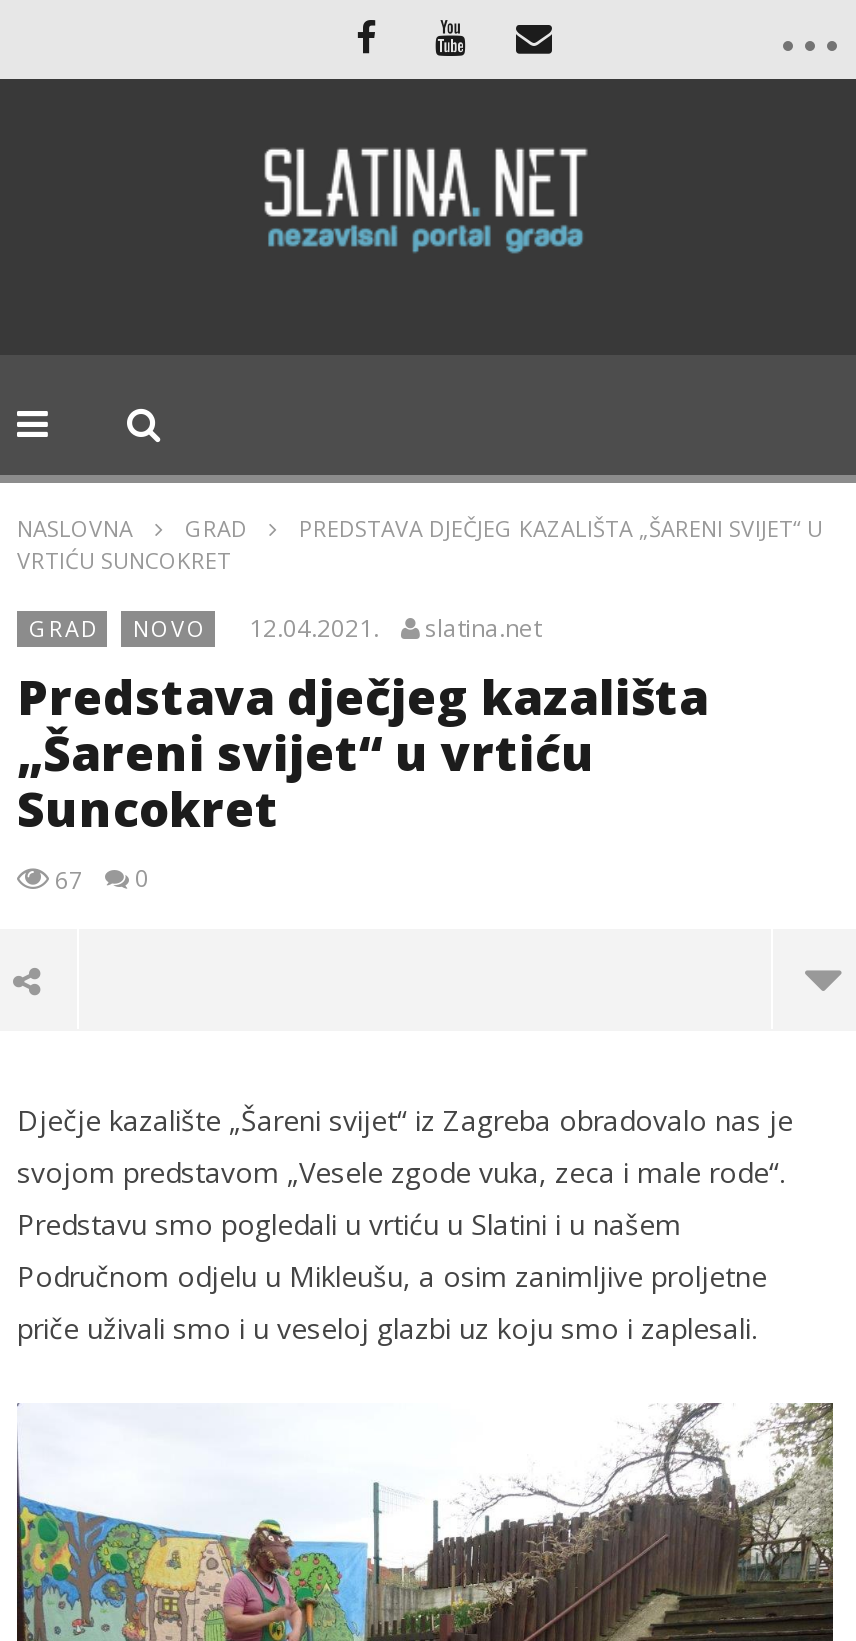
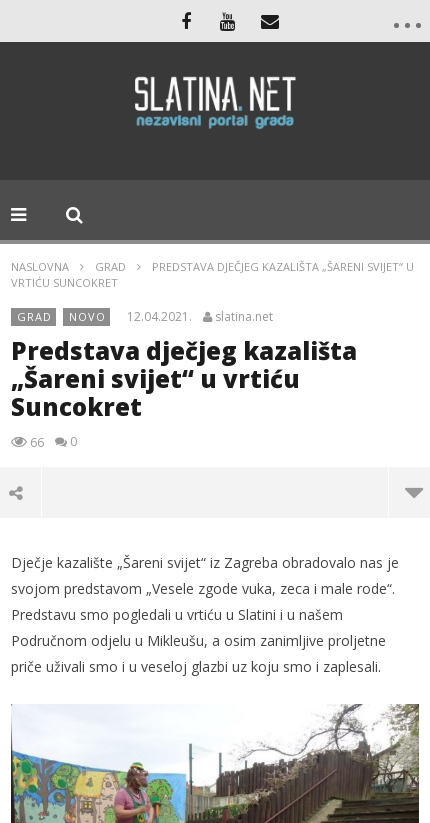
[55,861,149,897] 67 0 -> [30,433,77,451] 66 0

